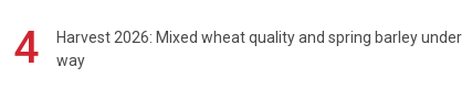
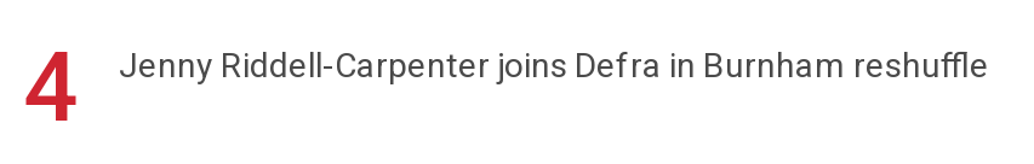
[56,29,462,69] Harvest 2026: Mixed wheat quality and spring barley under | way -> [119,46,989,85] Jenny Riddell-Carpenter joins Defra in Burnham reshuffle

